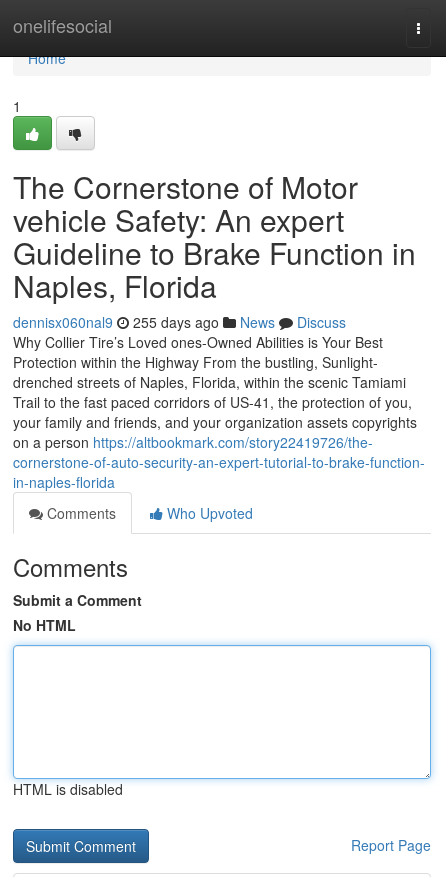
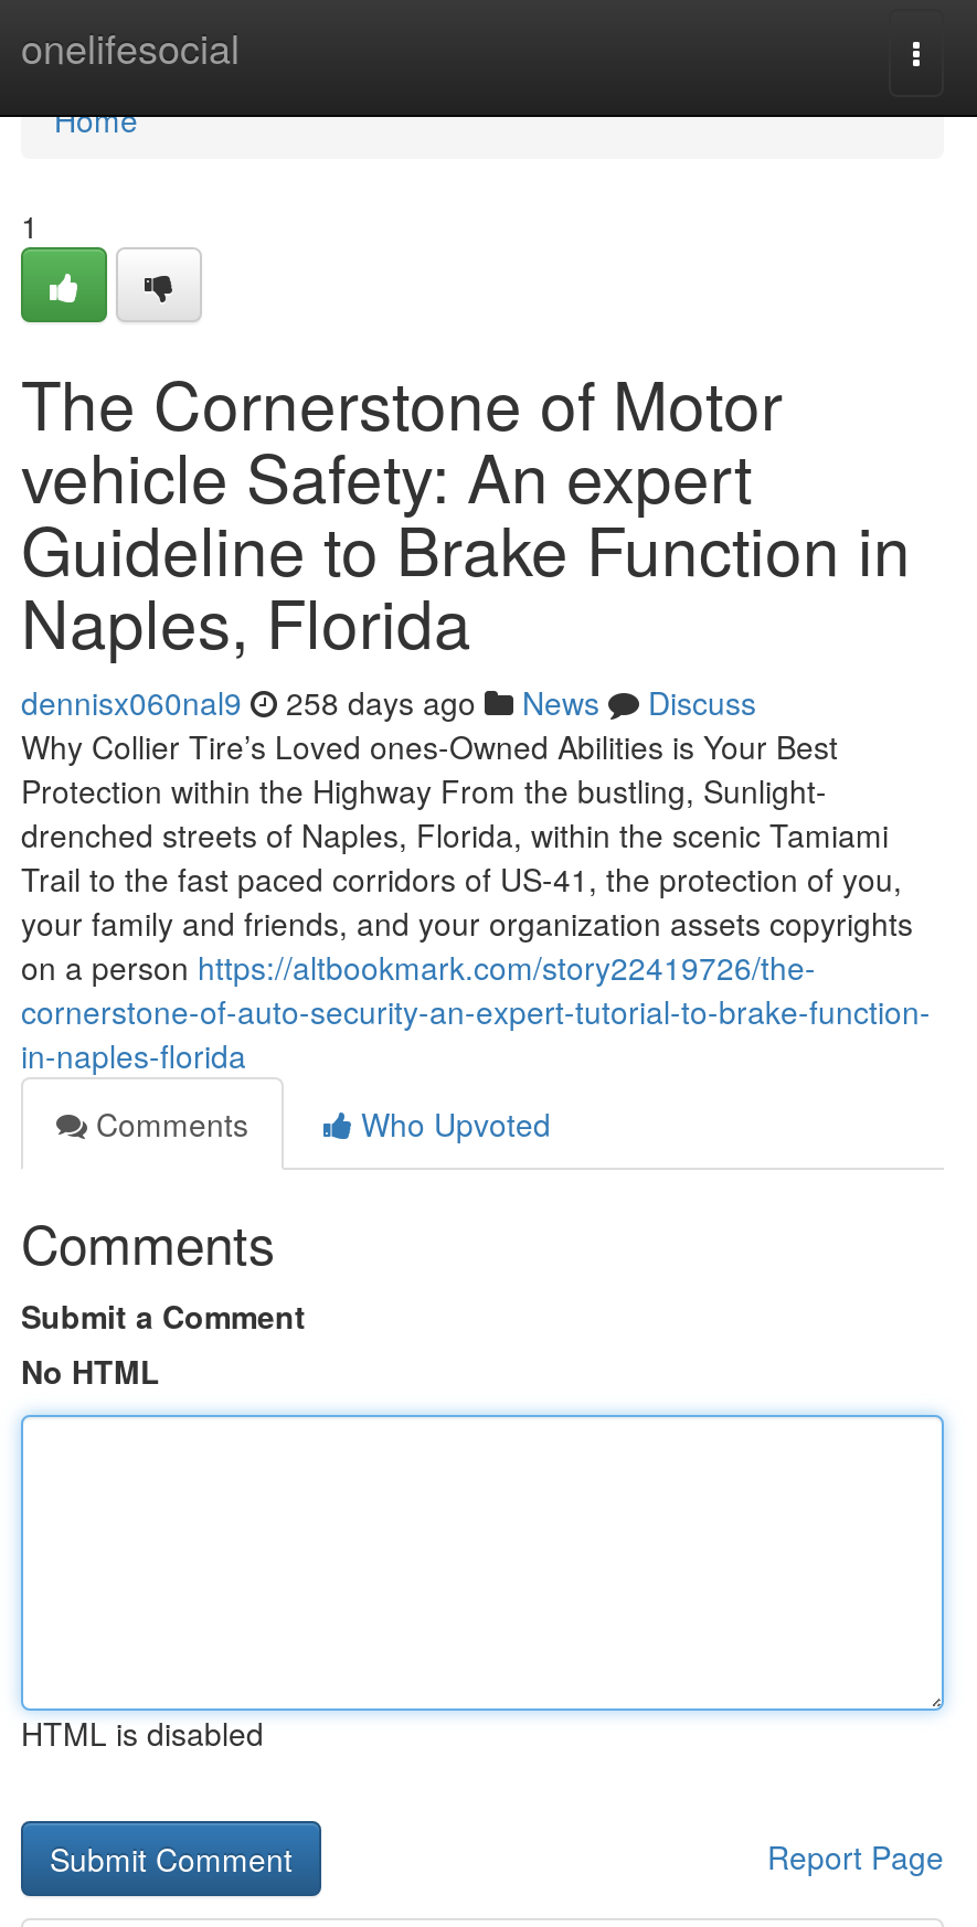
[13,312,346,332] dennisx060nal9 255 days ago News Discuss -> [21,680,756,724] dennisx060nal9 258 days ago News Discuss

